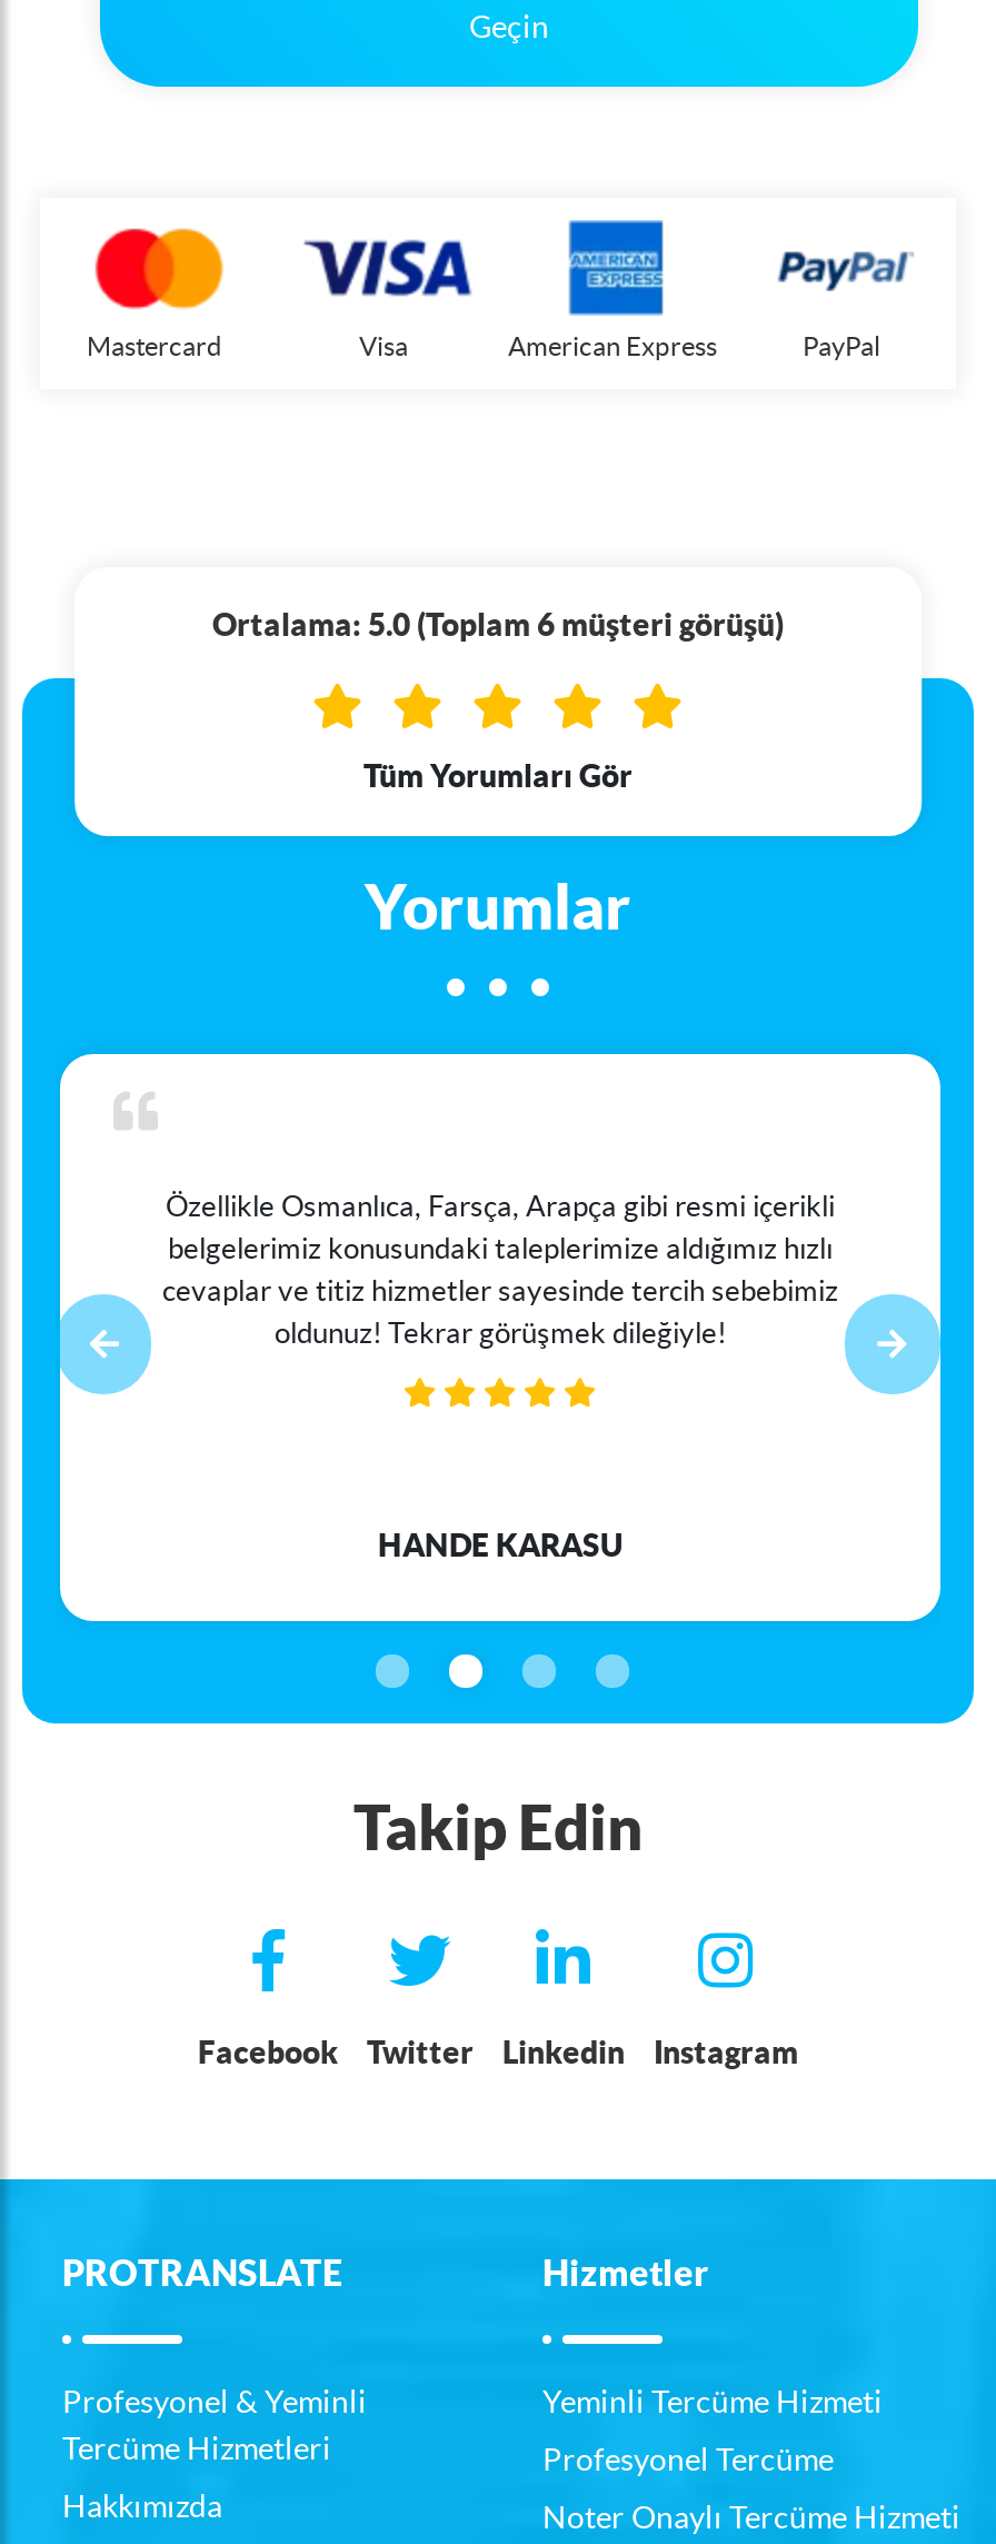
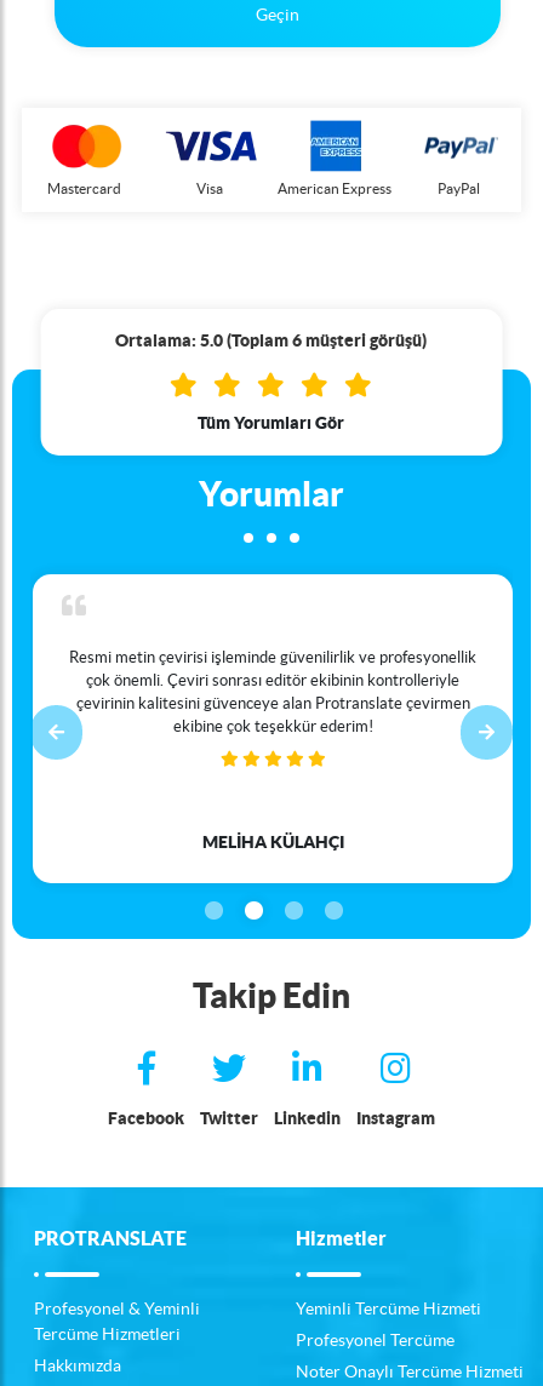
[162,1190,838,1350] Özellikle Osmanlıca, Farsça, Arapça gibi resmi içerikli | belgelerimiz konusundaki taleplerimize aldığımız hızlı | cevaplar ve titiz hizmetler sayesinde tercih sebebimiz | oldunuz! Tekrar görüşmek dileğiyle! -> [69,649,476,736] Resmi metin çevirisi işleminde güvenilirlik ve profesyonellik | çok önemli. Çeviri sonrası editör ekibinin kontrolleriyle | çevirinin kalitesini güvenceye alan Protranslate çevirmen | ekibine çok teşekkür ederim!
[378,1528,622,1564] HANDE KARASU -> [202,833,344,852] MELIHA KÜLAHÇI

